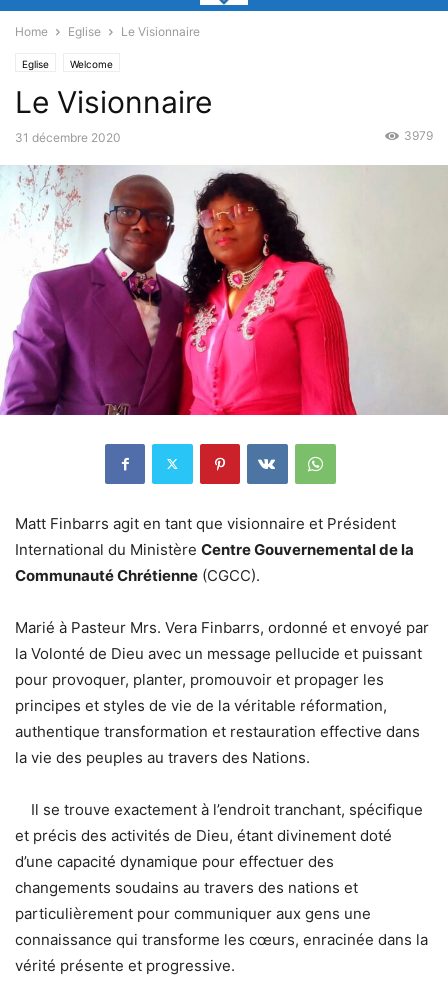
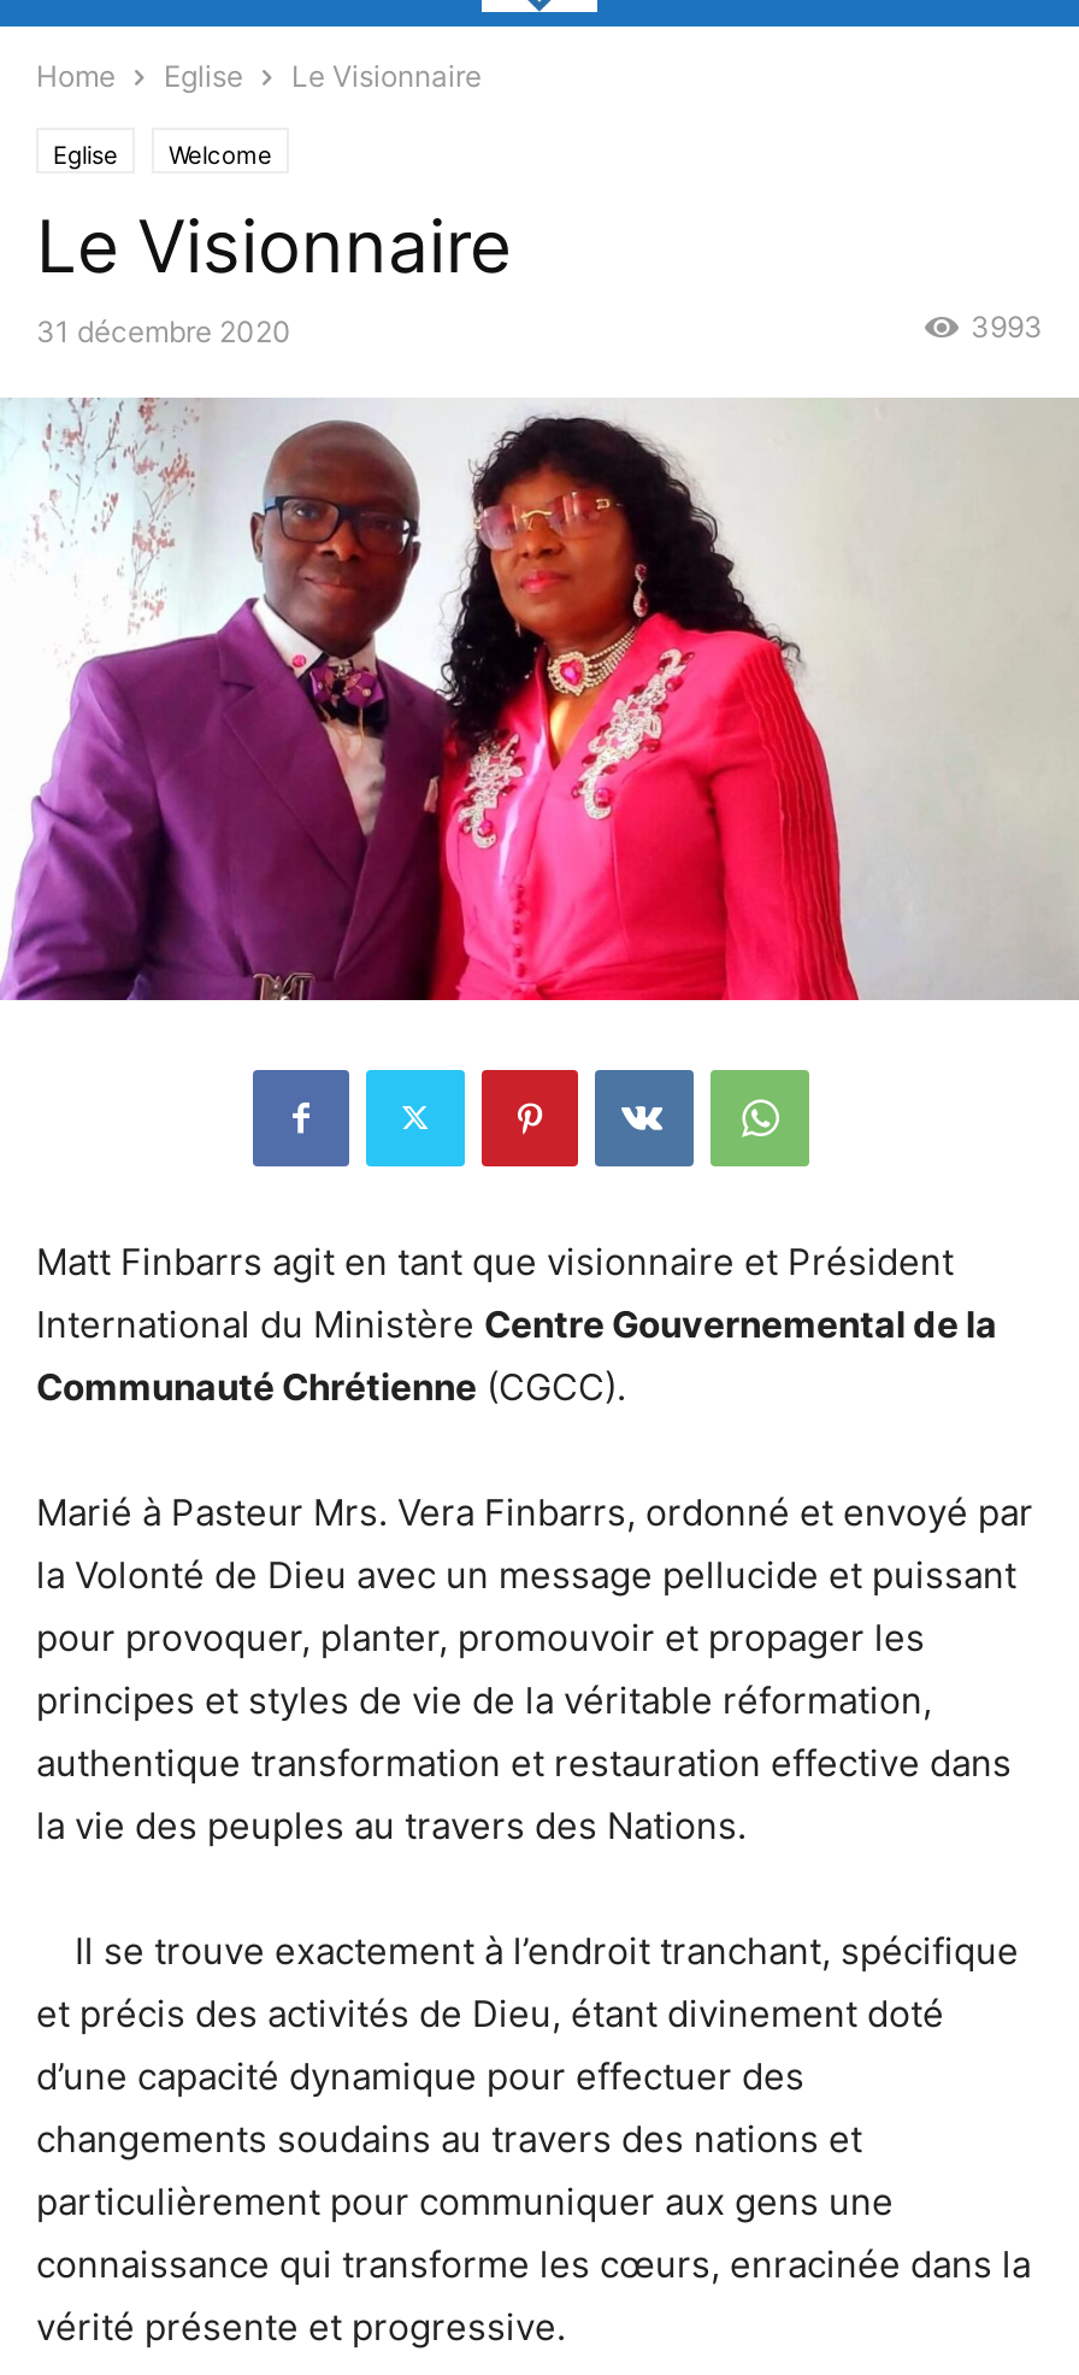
[404,128,433,143] 3979 -> [971,308,1043,345] 3993

